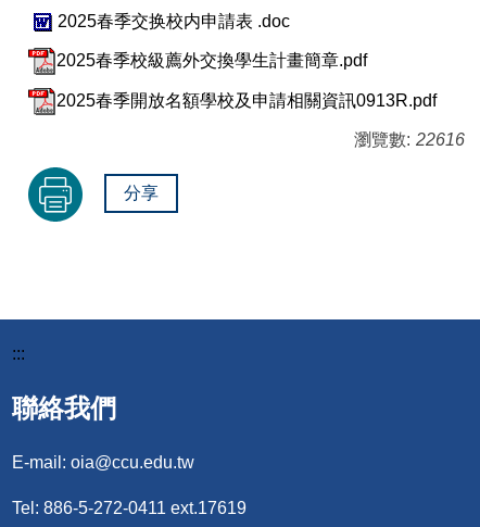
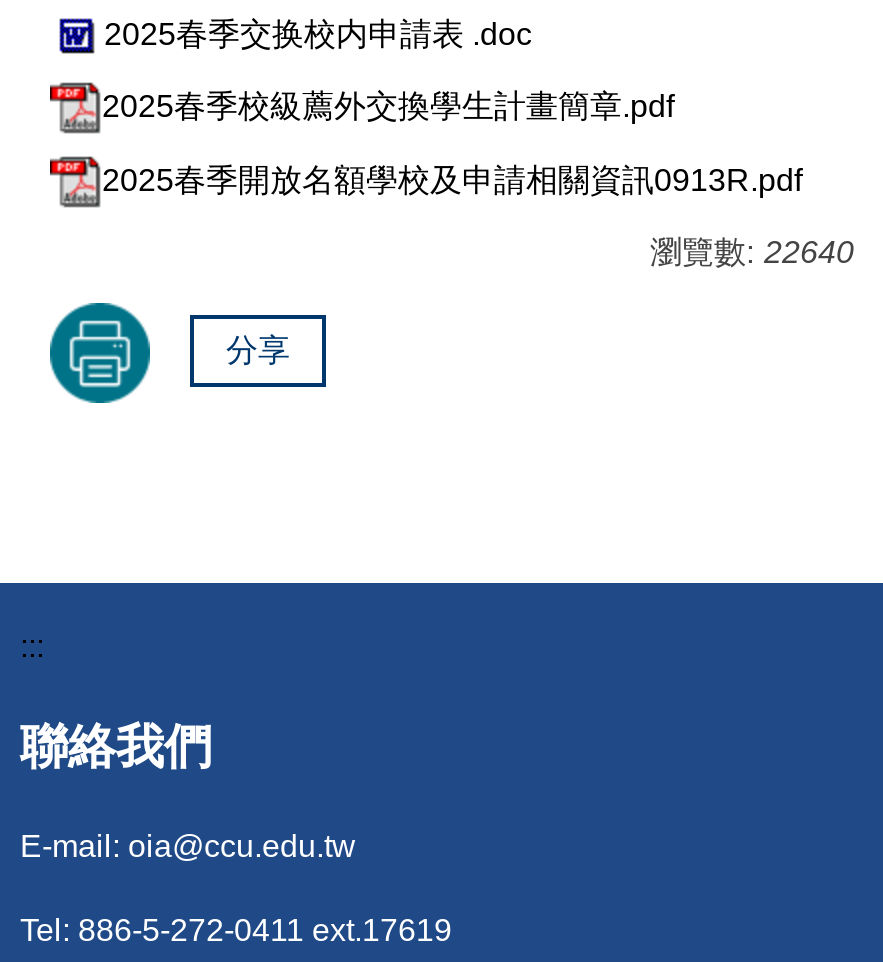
[354,131,465,149] 瀏覽數: 22616 -> [650,236,854,270] 瀏覽數: 22640

